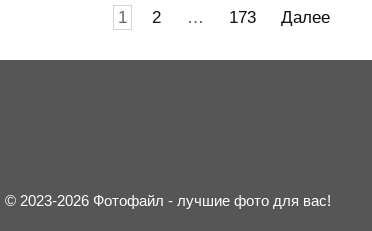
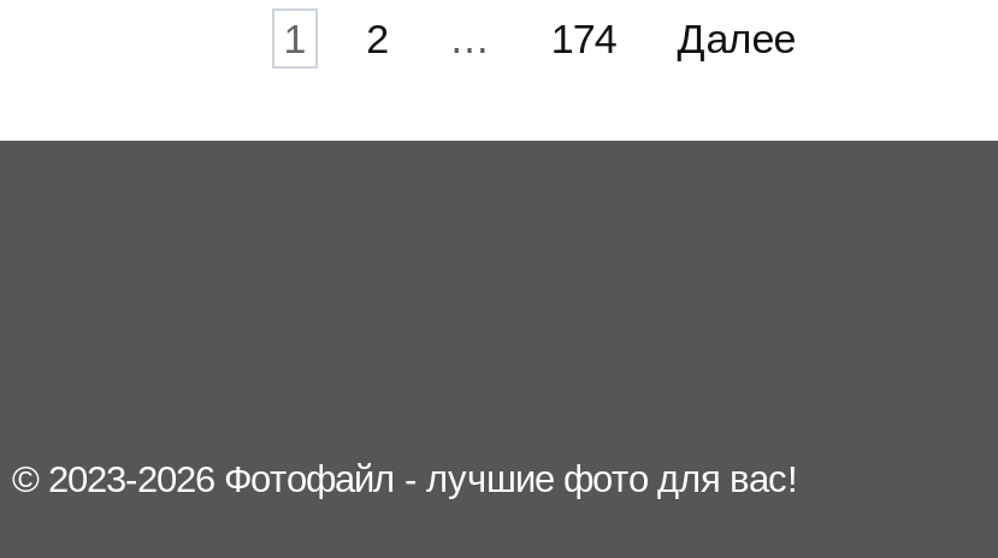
[229,8,256,27] 173 -> [551,16,616,61] 174

